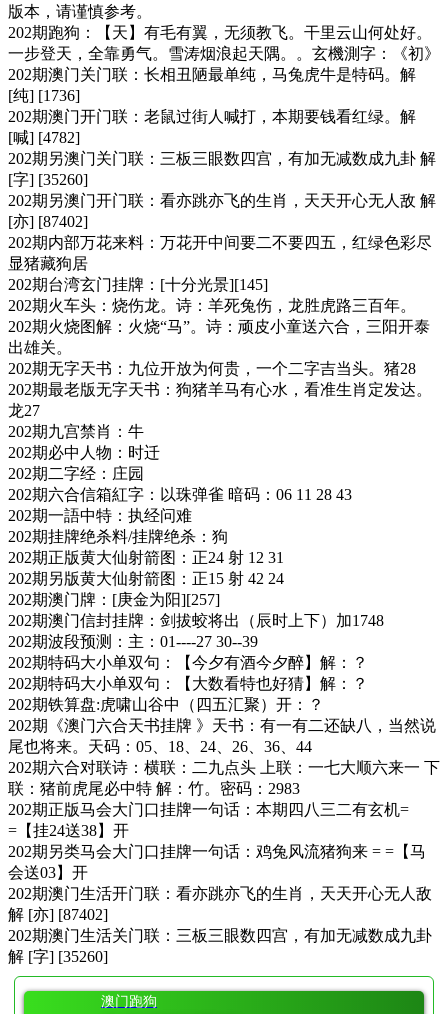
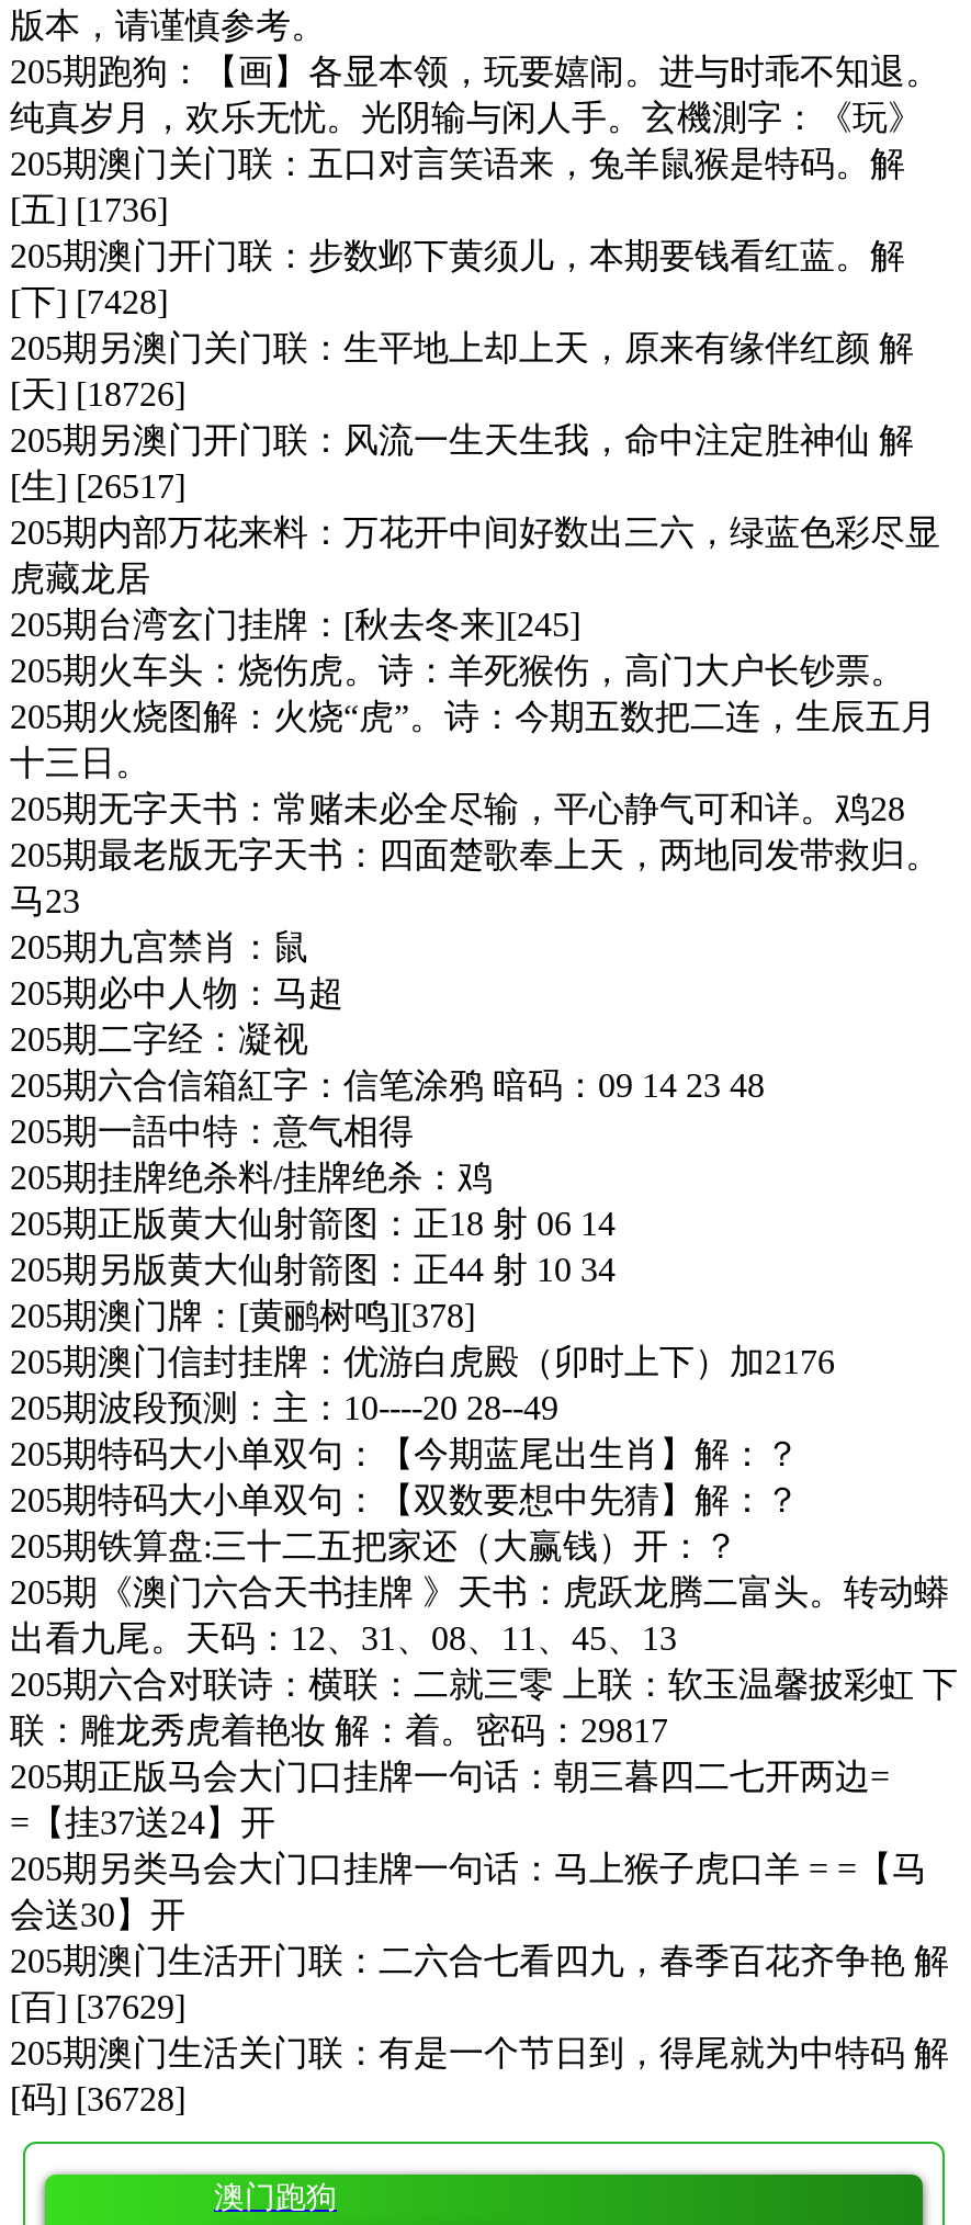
[8,24,440,965] 202期跑狗：【天】有毛有翼，无须教飞。干里云山何处好。 | 一步登天，全靠勇气。雪涛烟浪起天隅。。玄機測字：《初》 | 202期澳门关门联：长相丑陋最单纯，马兔虎牛是特码。解 | [纯] [1736] | 202期澳门开门联：老鼠过街人喊打，本期要钱看红绿。解 | [喊] [4782] | 202期另澳门关门联：三板三眼数四宫，有加无减数成九卦 解 | [字] [35260] | 202期另澳门开门联：看亦跳亦飞的生肖，天天开心无人敌 解 | [亦] [87402] | 202期内部万花来料：万花开中间要二不要四五，红绿色彩尽 | 显猪藏狗居 | 202期台湾玄门挂牌：[十分光景][145] | 202期火车头：烧伤龙。诗：羊死兔伤，龙胜虎路三百年。 | 202期火烧图解：火烧“马”。诗：顽皮小童送六合，三阳开泰 | 出雄关。 | 202期无字天书：九位开放为何贵，一个二字吉当头。猪28 | 202期最老版无字天书：狗猪羊马有心水，看准生肖定发达。 | 龙27 | 202期九宫禁肖：牛 | 202期必中人物：时迁 | 202期二字经：庄园 | 202期六合信箱紅字：以珠弹雀 暗码：06 11 28 43 | 202期一語中特：执经问难 | 202期挂牌绝杀料/挂牌绝杀：狗 | 202期正版黄大仙射箭图：正24 射 12 31 | 202期另版黄大仙射箭图：正15 射 42 24 | 202期澳门牌：[庚金为阳][257] | 202期澳门信封挂牌：剑拔蛟将出（辰时上下）加1748 | 202期波段预测：主：01----27 30--39 | 202期特码大小单双句：【今夕有酒今夕醉】解：？ | 202期特码大小单双句：【大数看特也好猜】解：？ | 202期铁算盘:虎啸山谷中（四五汇聚）开：？ | 202期《澳门六合天书挂牌 》天书：有一有二还缺八，当然说 | 尾也将来。天码：05、18、24、26、36、44 | 202期六合对联诗：横联：二九点头 上联：一七大顺六来一 下 | 联：猪前虎尾必中特 解：竹。密码：2983 | 202期正版马会大门口挂牌一句话：本期四八三二有玄机= | =【挂24送38】开 | 202期另类马会大门口挂牌一句话：鸡兔风流猪狗来 = =【马 | 会送03】开 | 202期澳门生活开门联：看亦跳亦飞的生肖，天天开心无人敌 | 解 [亦] [87402] | 202期澳门生活关门联：三板三眼数四宫，有加无减数成九卦 | 解 [字] [35260] -> [10,53,958,2117] 205期跑狗：【画】各显本领，玩要嬉闹。进与时乖不知退。 | 纯真岁月，欢乐无忧。光阴输与闲人手。玄機測字：《玩》 | 205期澳门关门联：五口对言笑语来，兔羊鼠猴是特码。解 | [五] [1736] | 205期澳门开门联：步数邺下黄须儿，本期要钱看红蓝。解 | [下] [7428] | 205期另澳门关门联：生平地上却上天，原来有缘伴红颜 解 | [天] [18726] | 205期另澳门开门联：风流一生天生我，命中注定胜神仙 解 | [生] [26517] | 205期内部万花来料：万花开中间好数出三六，绿蓝色彩尽显 | 虎藏龙居 | 205期台湾玄门挂牌：[秋去冬来][245] | 205期火车头：烧伤虎。诗：羊死猴伤，高门大户长钞票。 | 205期火烧图解：火烧“虎”。诗：今期五数把二连，生辰五月 | 十三日。 | 205期无字天书：常赌未必全尽输，平心静气可和详。鸡28 | 205期最老版无字天书：四面楚歌奉上天，两地同发带救归。 | 马23 | 205期九宫禁肖：鼠 | 205期必中人物：马超 | 205期二字经：凝视 | 205期六合信箱紅字：信笔涂鸦 暗码：09 14 23 48 | 205期一語中特：意气相得 | 205期挂牌绝杀料/挂牌绝杀：鸡 | 205期正版黄大仙射箭图：正18 射 06 14 | 205期另版黄大仙射箭图：正44 射 10 34 | 205期澳门牌：[黄鹂树鸣][378] | 205期澳门信封挂牌：优游白虎殿（卯时上下）加2176 | 205期波段预测：主：10----20 28--49 | 205期特码大小单双句：【今期蓝尾出生肖】解：？ | 205期特码大小单双句：【双数要想中先猜】解：？ | 205期铁算盘:三十二五把家还（大赢钱）开：？ | 205期《澳门六合天书挂牌 》天书：虎跃龙腾二富头。转动蟒 | 出看九尾。天码：12、31、08、11、45、13 | 205期六合对联诗：横联：二就三零 上联：软玉温馨披彩虹 下 | 联：雕龙秀虎着艳妆 解：着。密码：29817 | 205期正版马会大门口挂牌一句话：朝三暮四二七开两边= | =【挂37送24】开 | 205期另类马会大门口挂牌一句话：马上猴子虎口羊 = =【马 | 会送30】开 | 205期澳门生活开门联：二六合七看四九，春季百花齐争艳 解 | [百] [37629] | 205期澳门生活关门联：有是一个节日到，得尾就为中特码 解 | [码] [36728]

